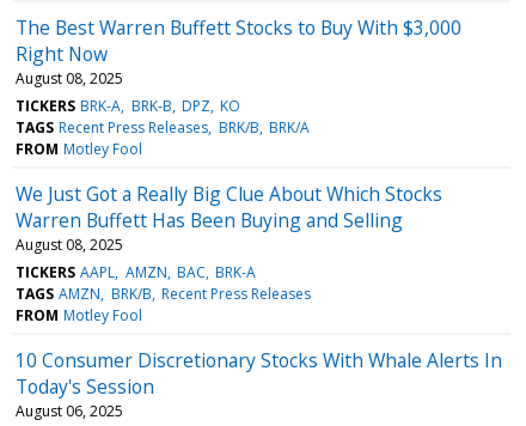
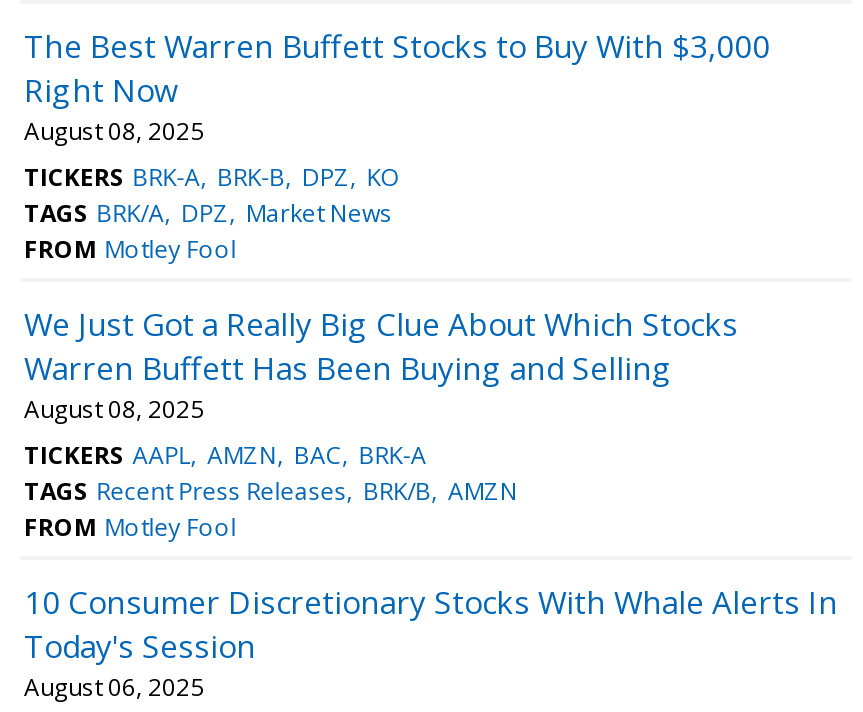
[16,117,310,137] TAGS Recent Press Releases BRK/B BRK/A -> [24,196,392,230] TAGS BRK/A DPZ Market News
[16,283,311,304] TAGS AMZN BRK/B Recent Press Releases -> [24,474,518,508] TAGS Recent Press Releases BRK/B AMZN

